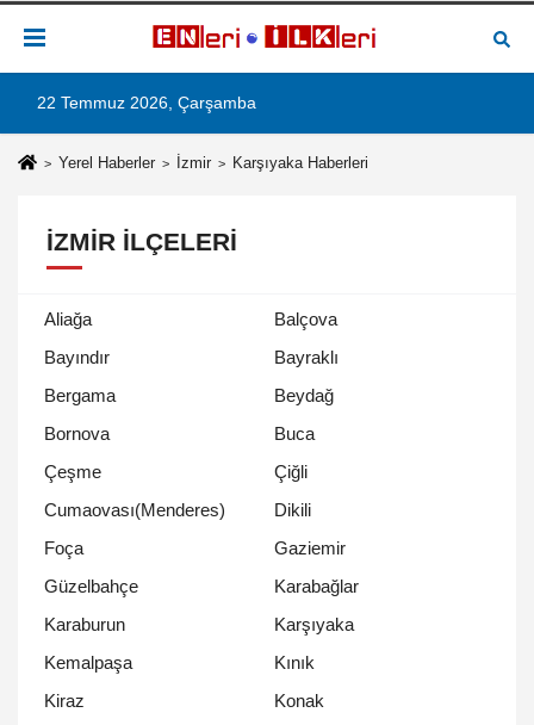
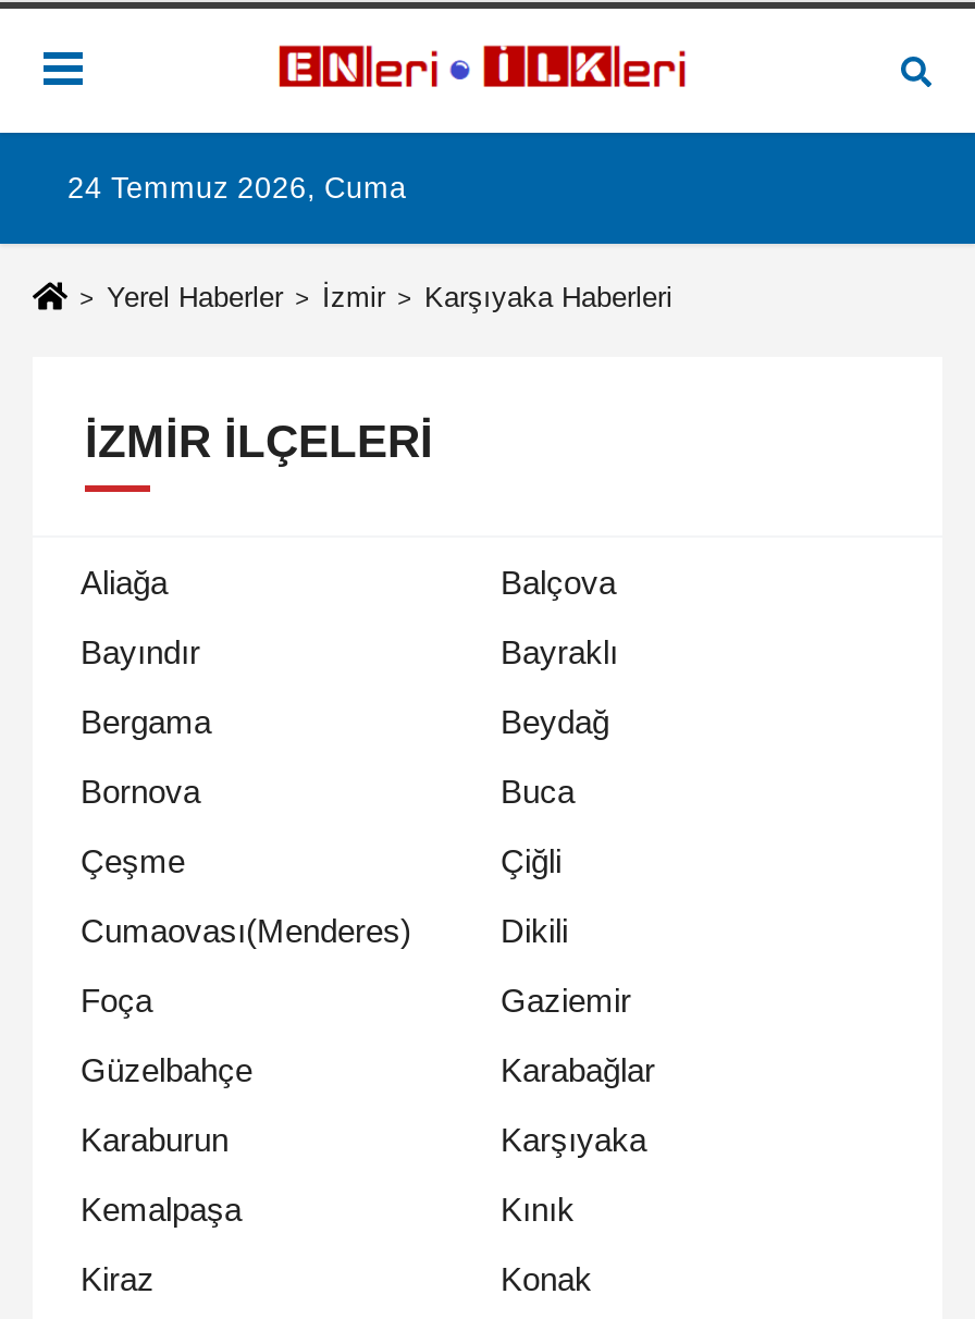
[37,94,256,112] 22 Temmuz 2026, Çarşamba -> [67,172,407,205] 24 Temmuz 2026, Cuma

